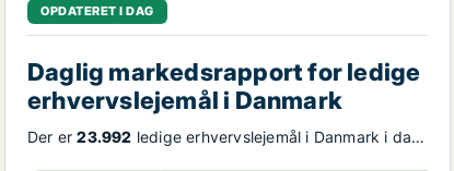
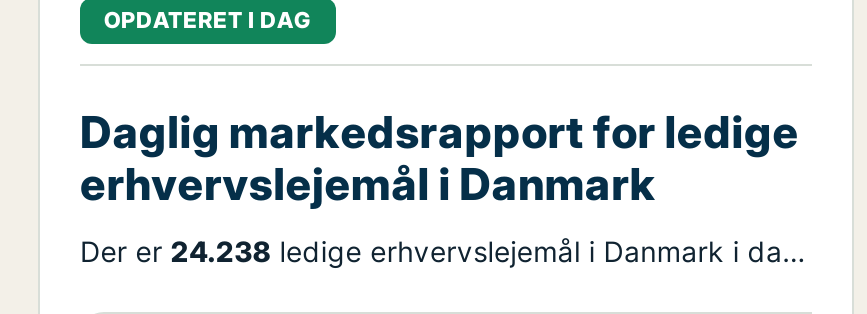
[27,127,426,146] Der er 23.992 ledige erhvervslejemål i Danmark i dag. -> [80,234,809,268] Der er 24.238 ledige erhvervslejemål i Danmark i dag.

